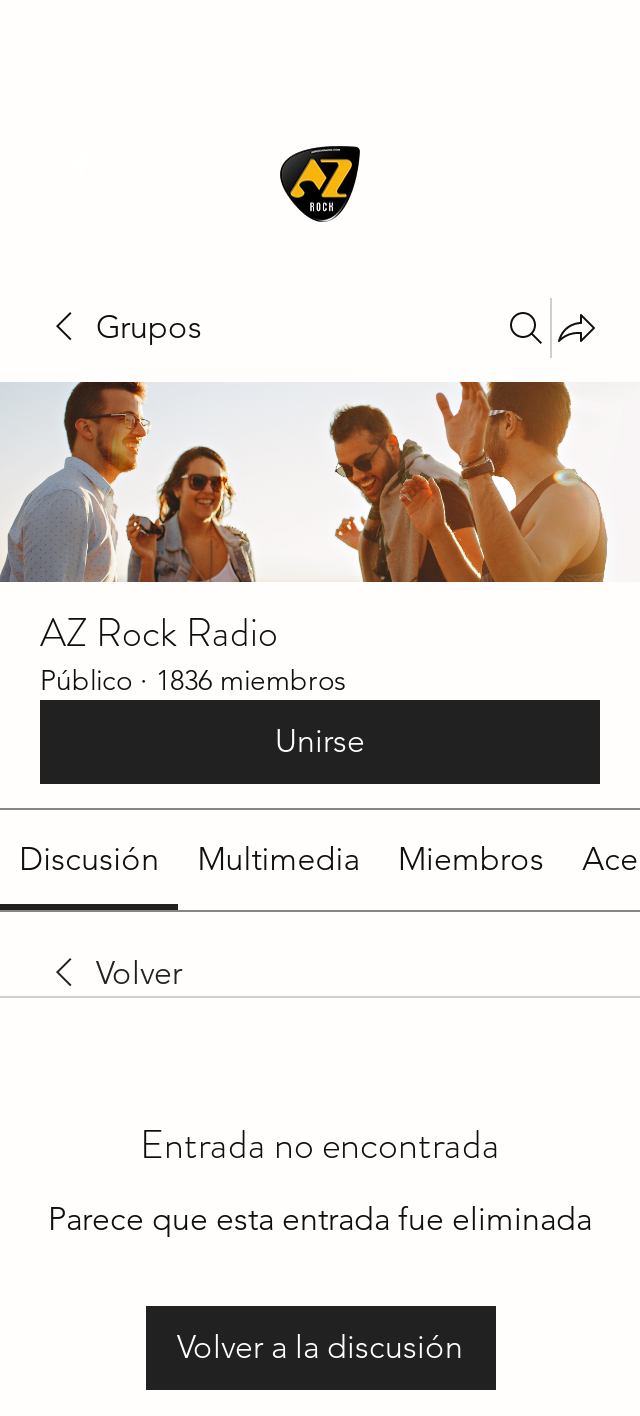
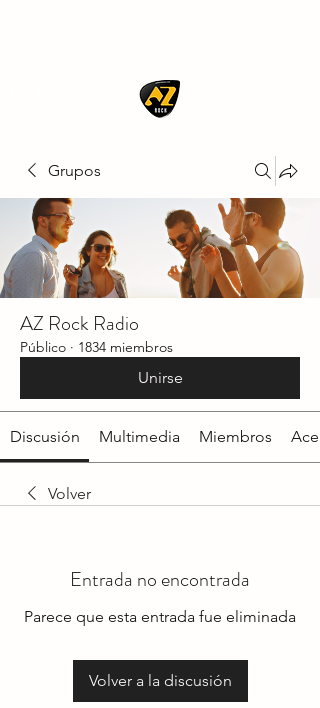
[40,662,346,698] Público · 1836 miembros -> [20,338,173,356] Público · 1834 miembros

